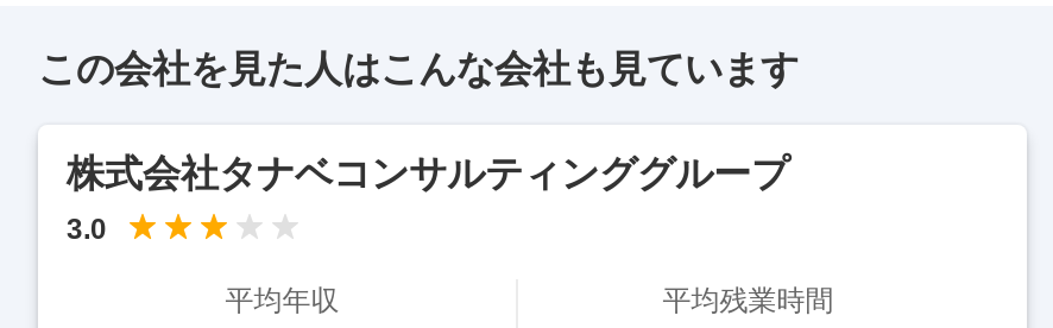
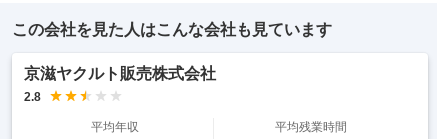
[67,153,789,194] 株式会社タナベコンサルティンググループ -> [24,65,216,82] 京滋ヤクルト販売株式会社
[67,212,107,246] 3.0 -> [24,90,41,104] 2.8

